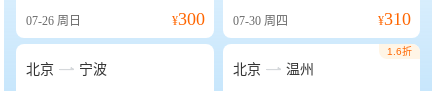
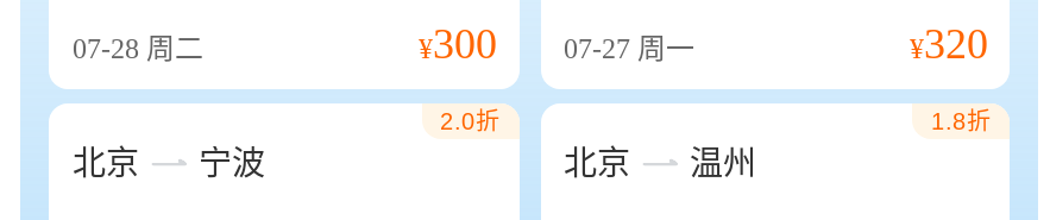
[26,14,81,28] 07-26周日 -> [73,32,203,65] 07-28周二
[171,9,287,29] ¥300 07-30周四 -> [419,20,694,68] ¥300 07-27周一
[378,9,411,29] ¥310 -> [910,20,988,68] ¥320
none -> [440,108,499,134] 2.0折
[387,46,412,57] 1.6折 -> [931,108,991,134] 1.8折

